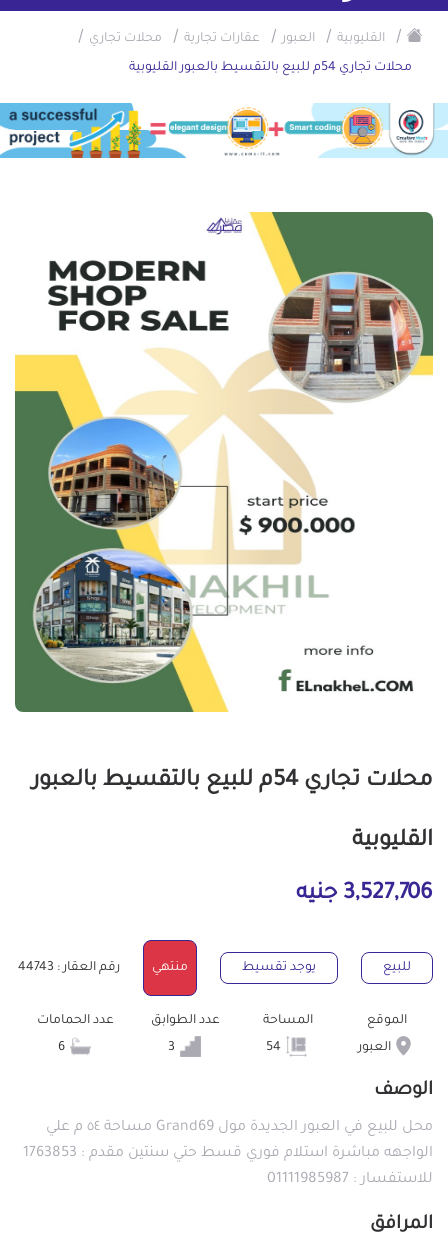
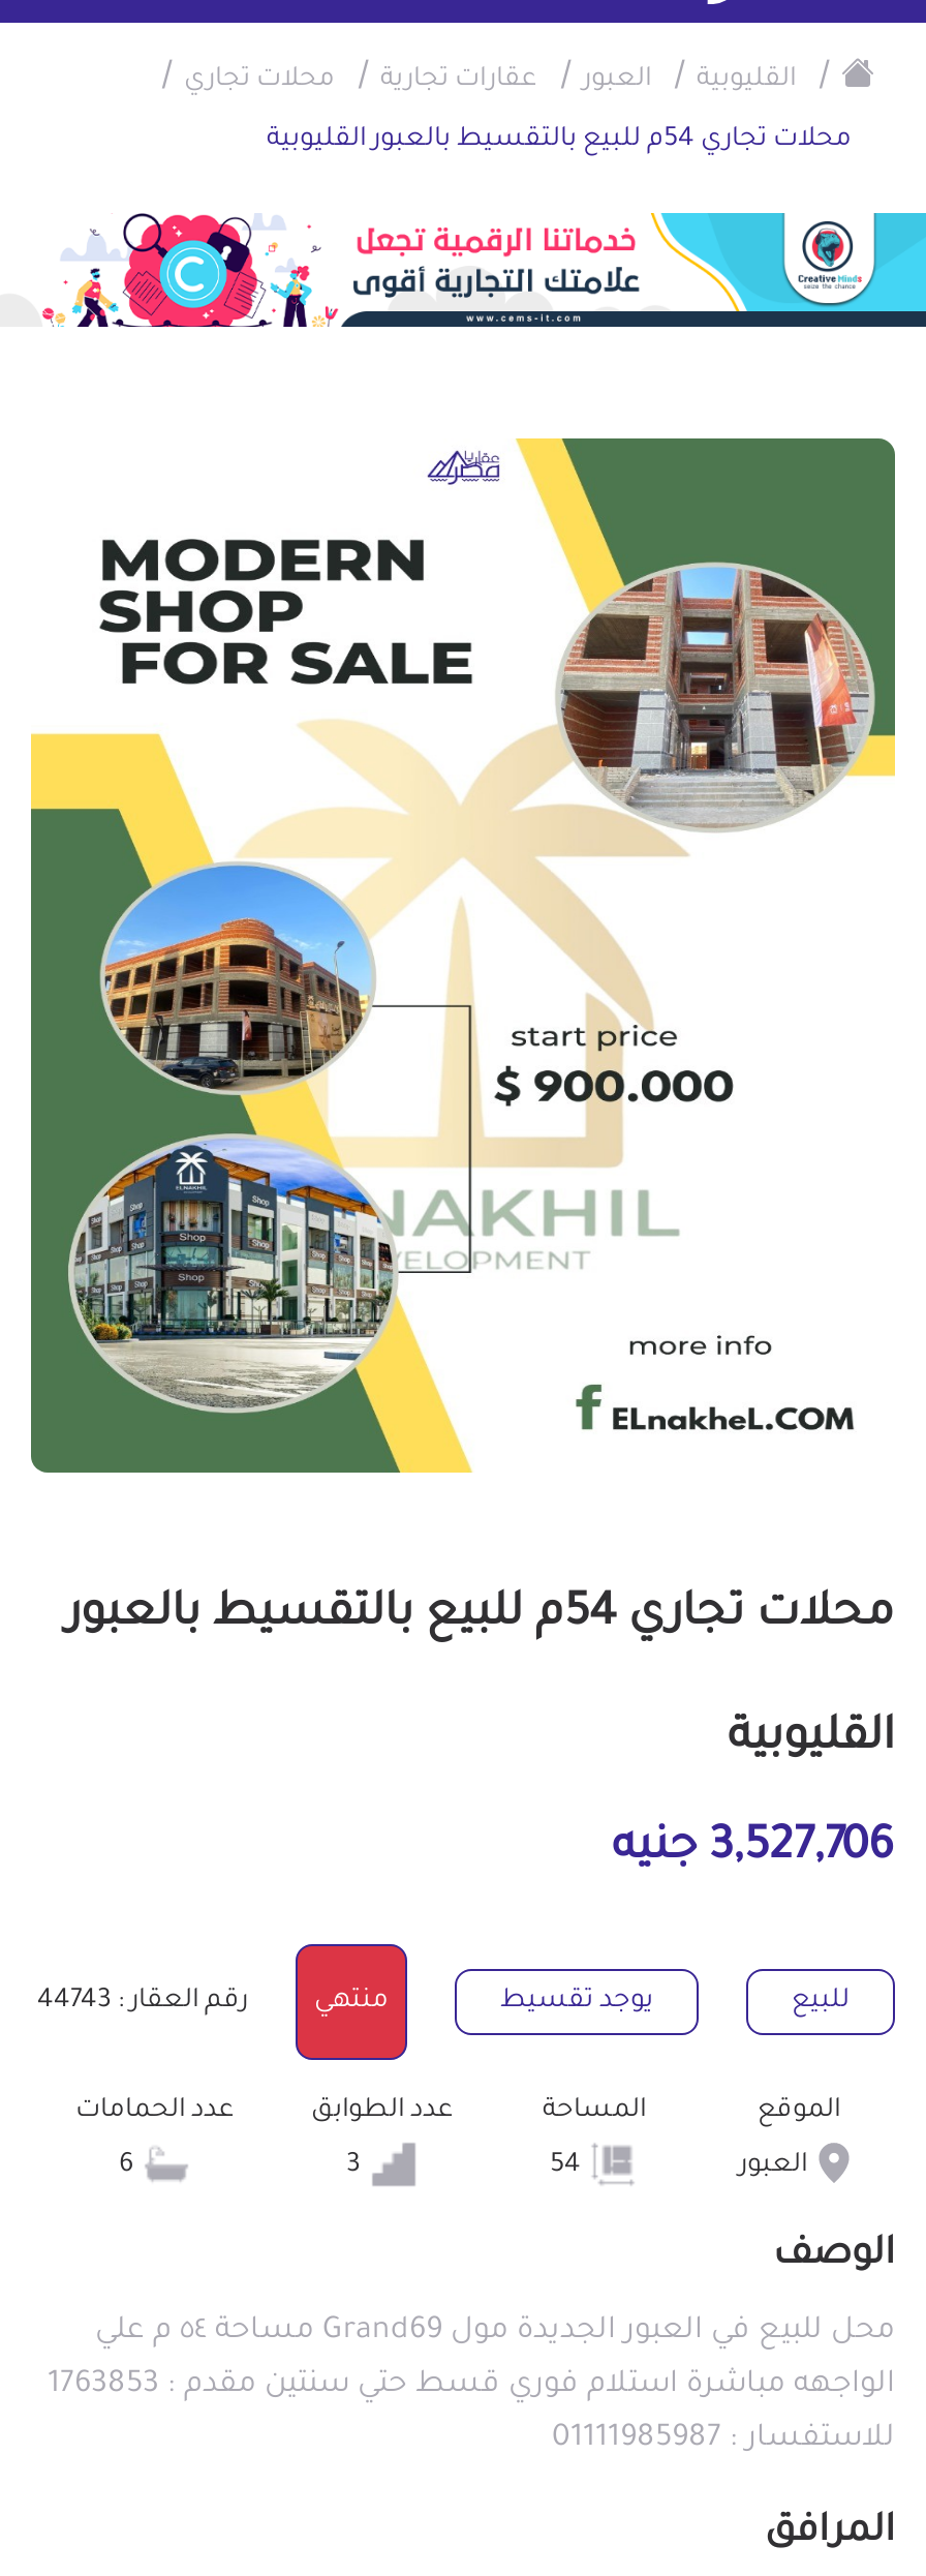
[3,102,445,159] [image] -> [6,211,920,329] [image]

